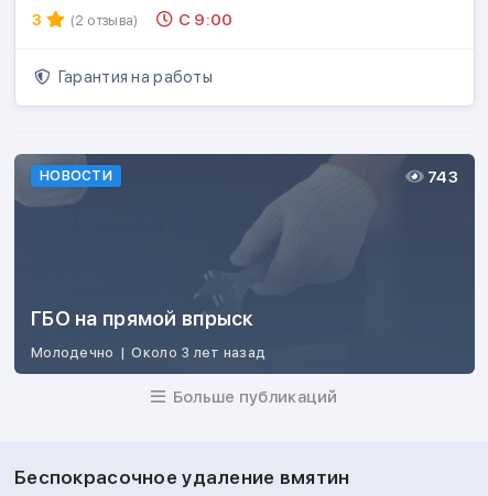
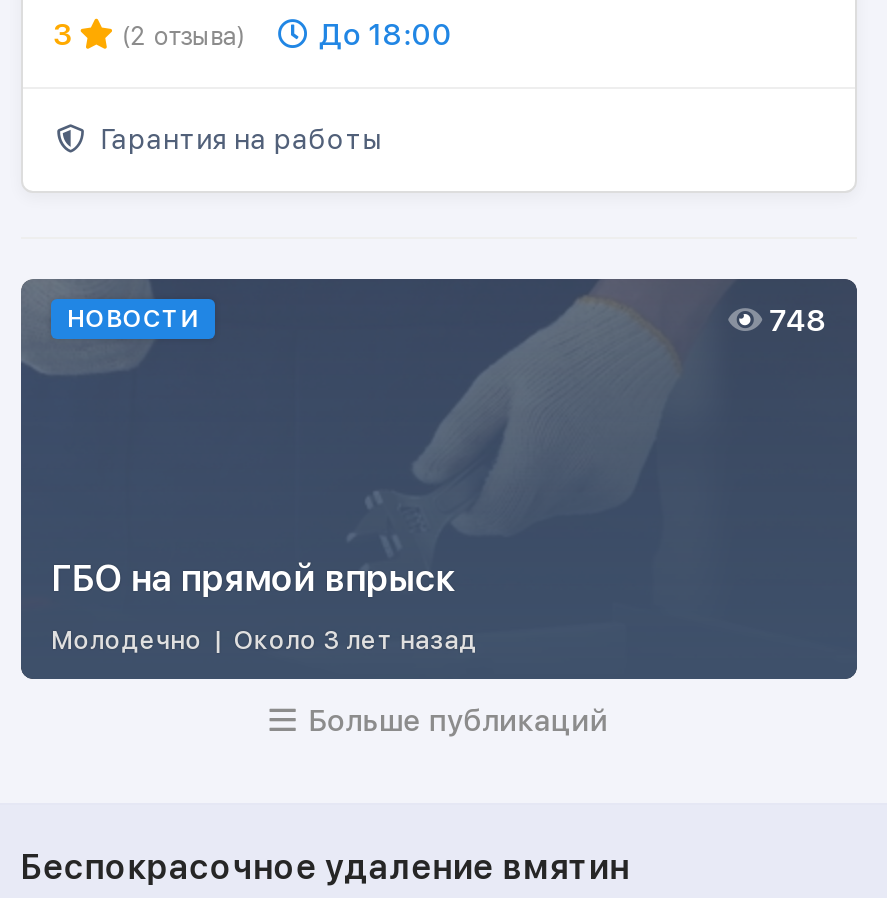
[175,9,233,29] С 9:00 -> [312,16,453,52] До 18:00
[424,167,458,187] 743 -> [763,303,827,339] 748

